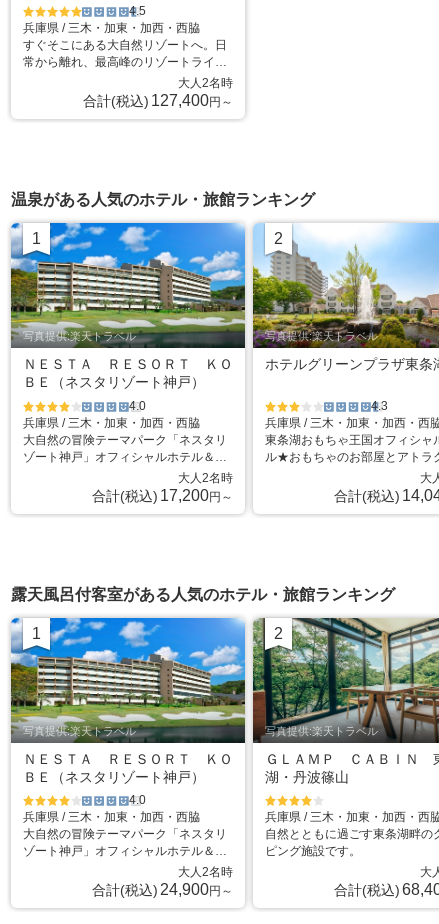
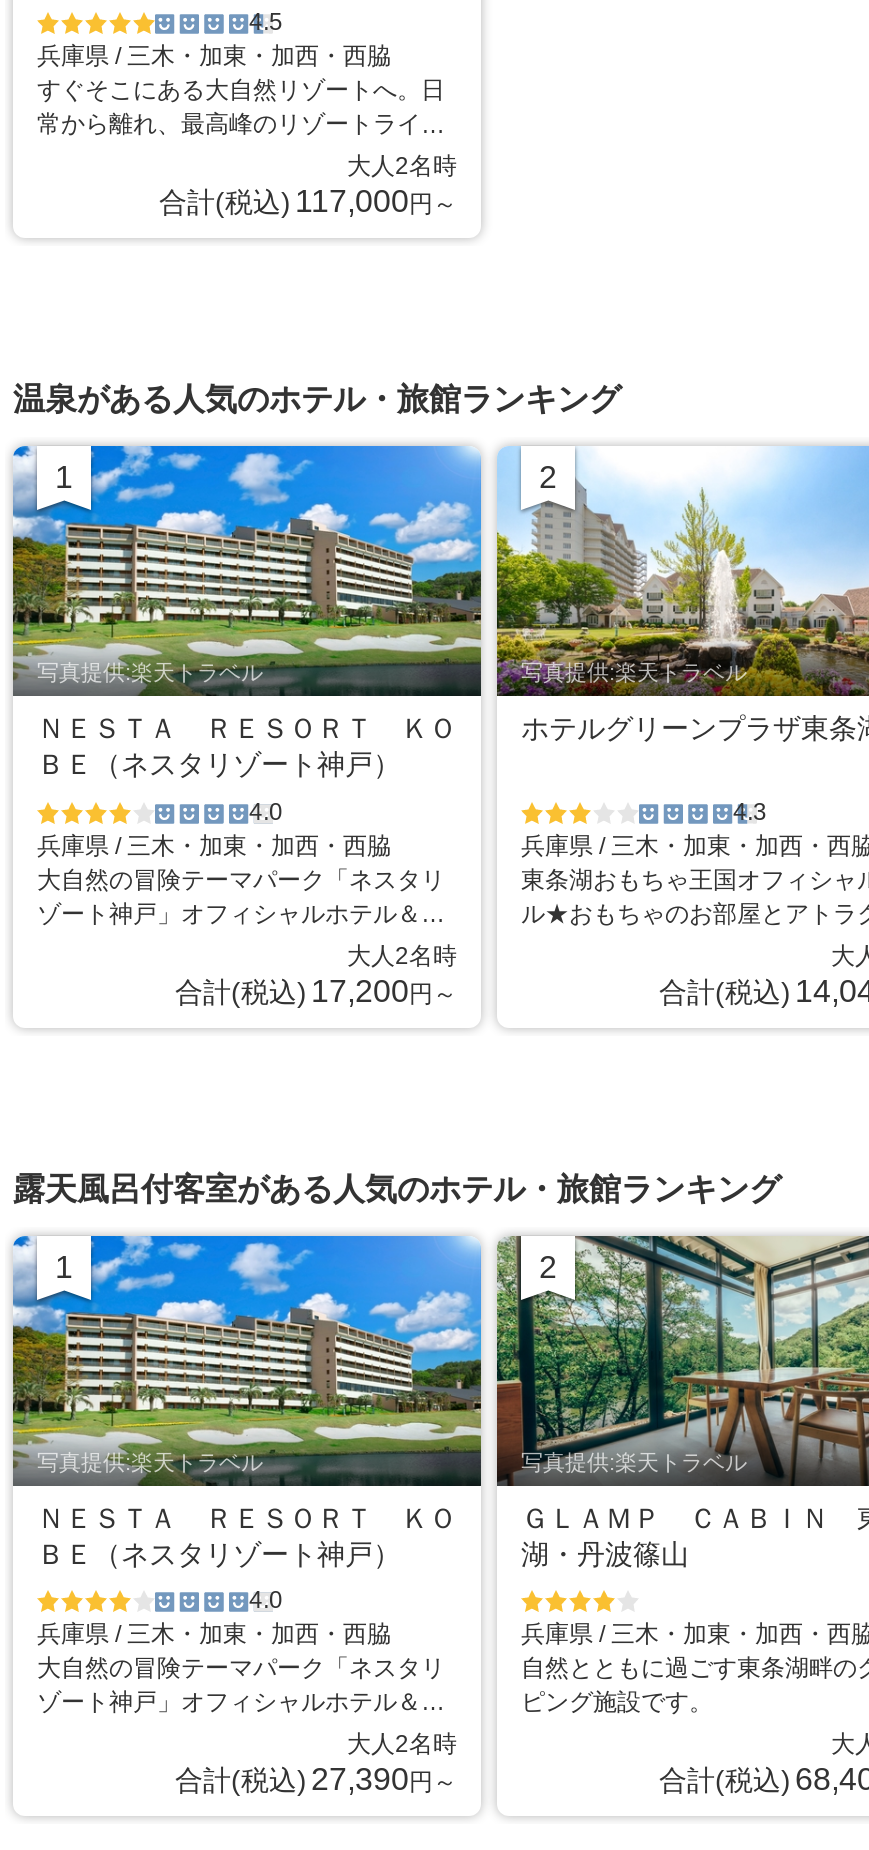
[83,92,233,109] 合計(税込) 127,400円～ -> [159,185,457,219] 合計(税込) 117,000円～
[92,881,233,898] 合計(税込) 24,900円～ -> [175,1762,457,1796] 合計(税込) 27,390円～

